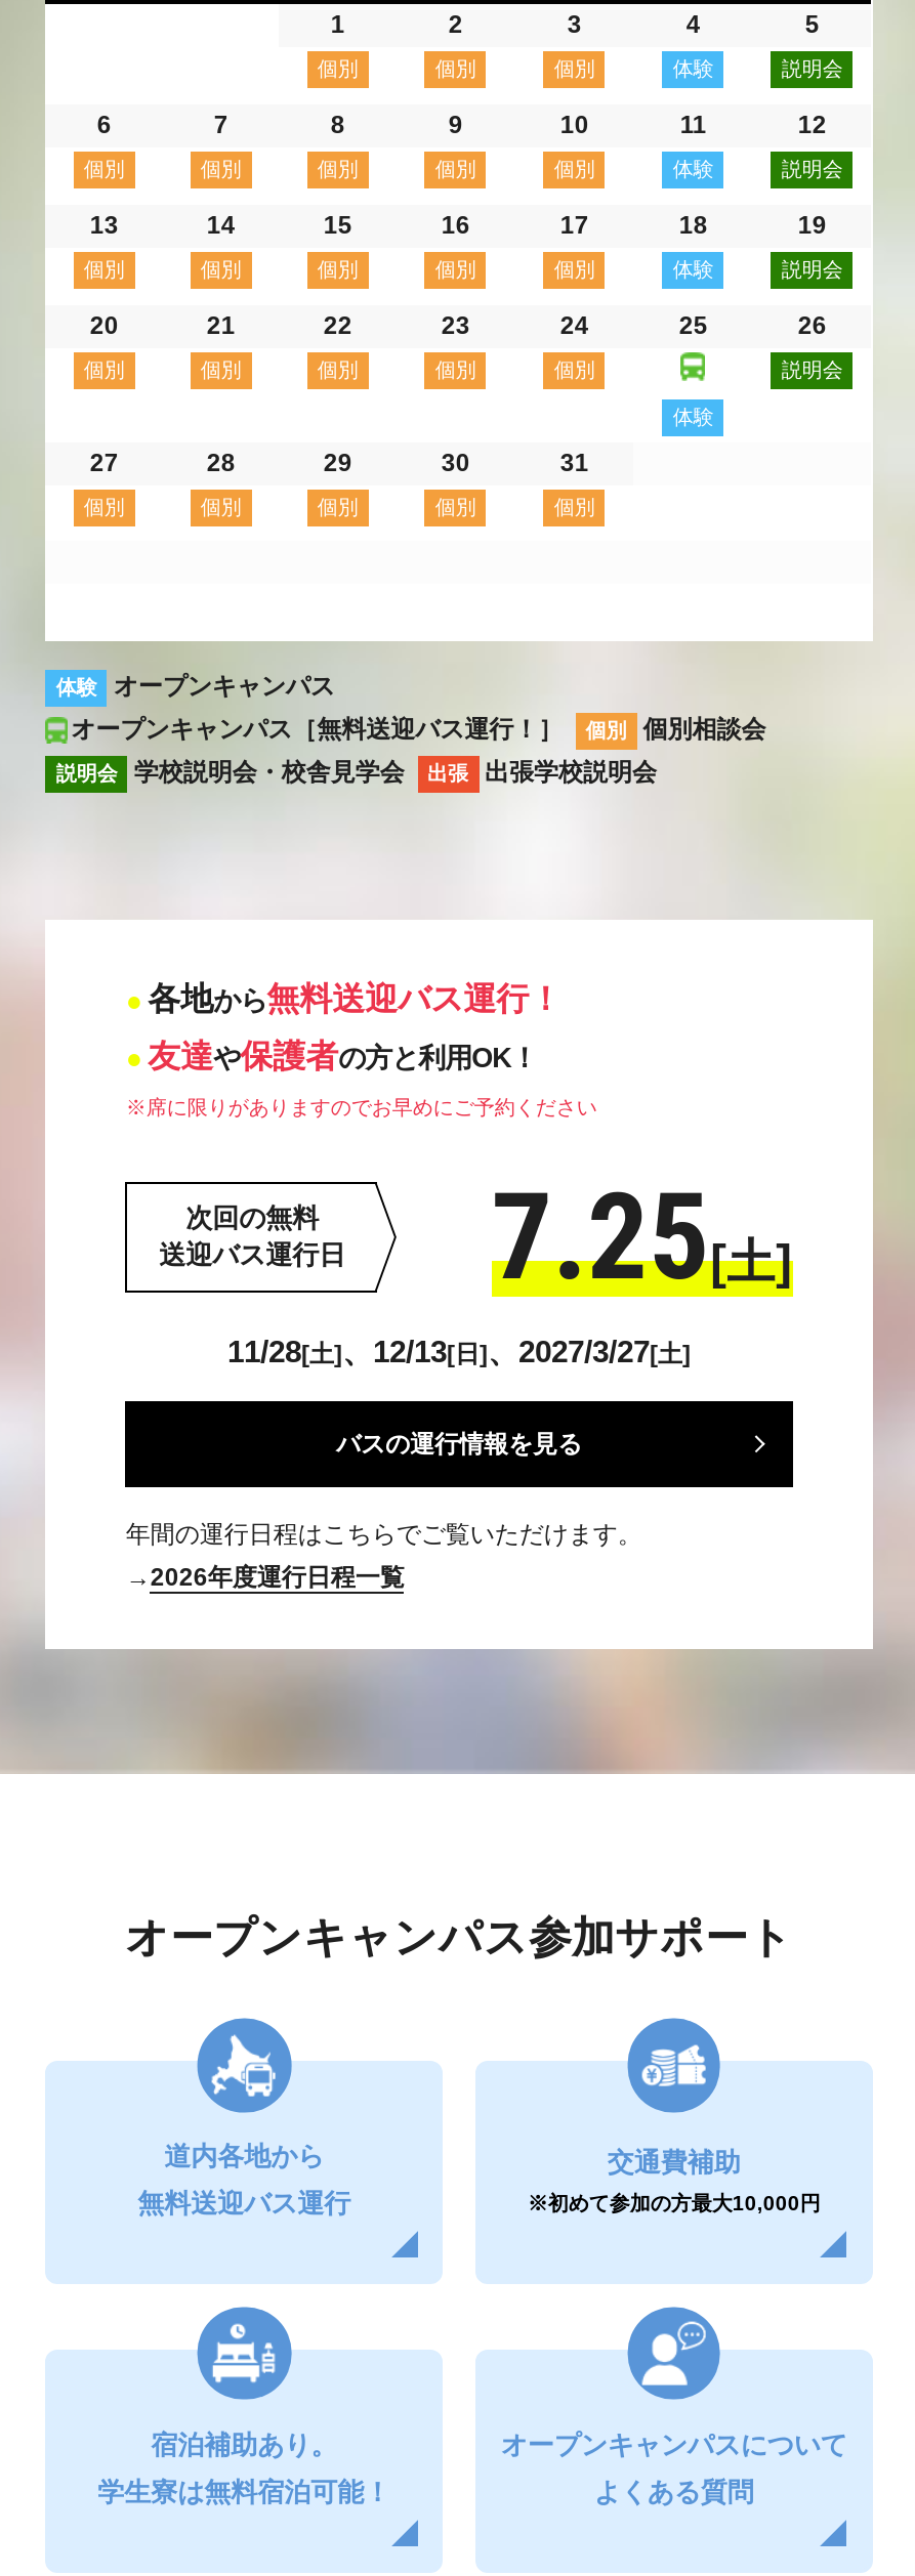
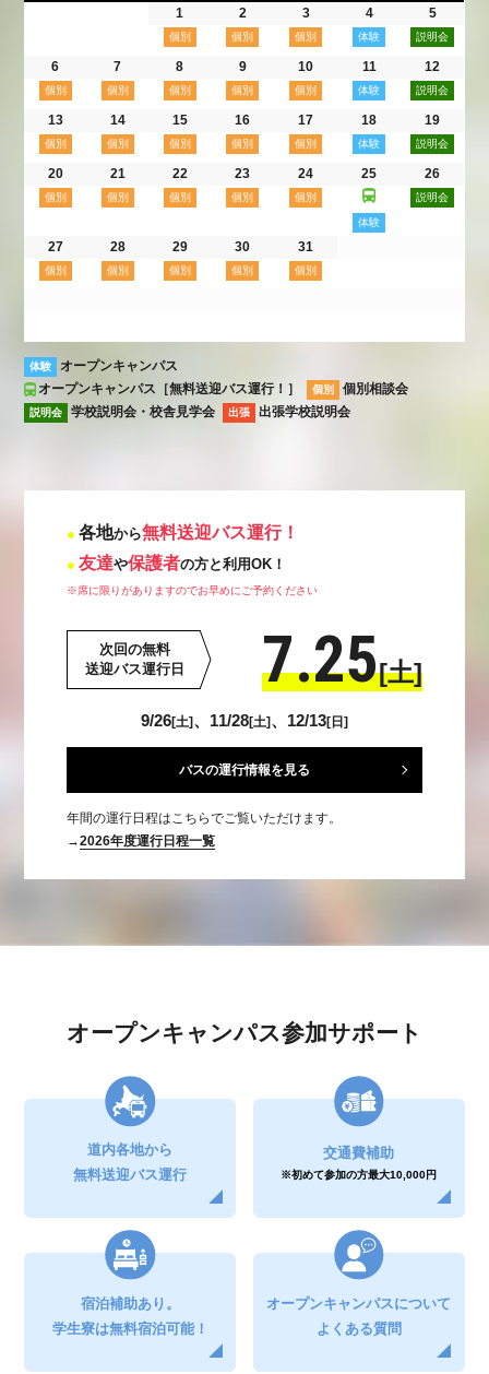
[227,1334,691,1368] 11/28[土]、12/13[日]、2027/3/27[土] -> [141,711,348,730] 9/26[土]、11/28[土]、12/13[日]

